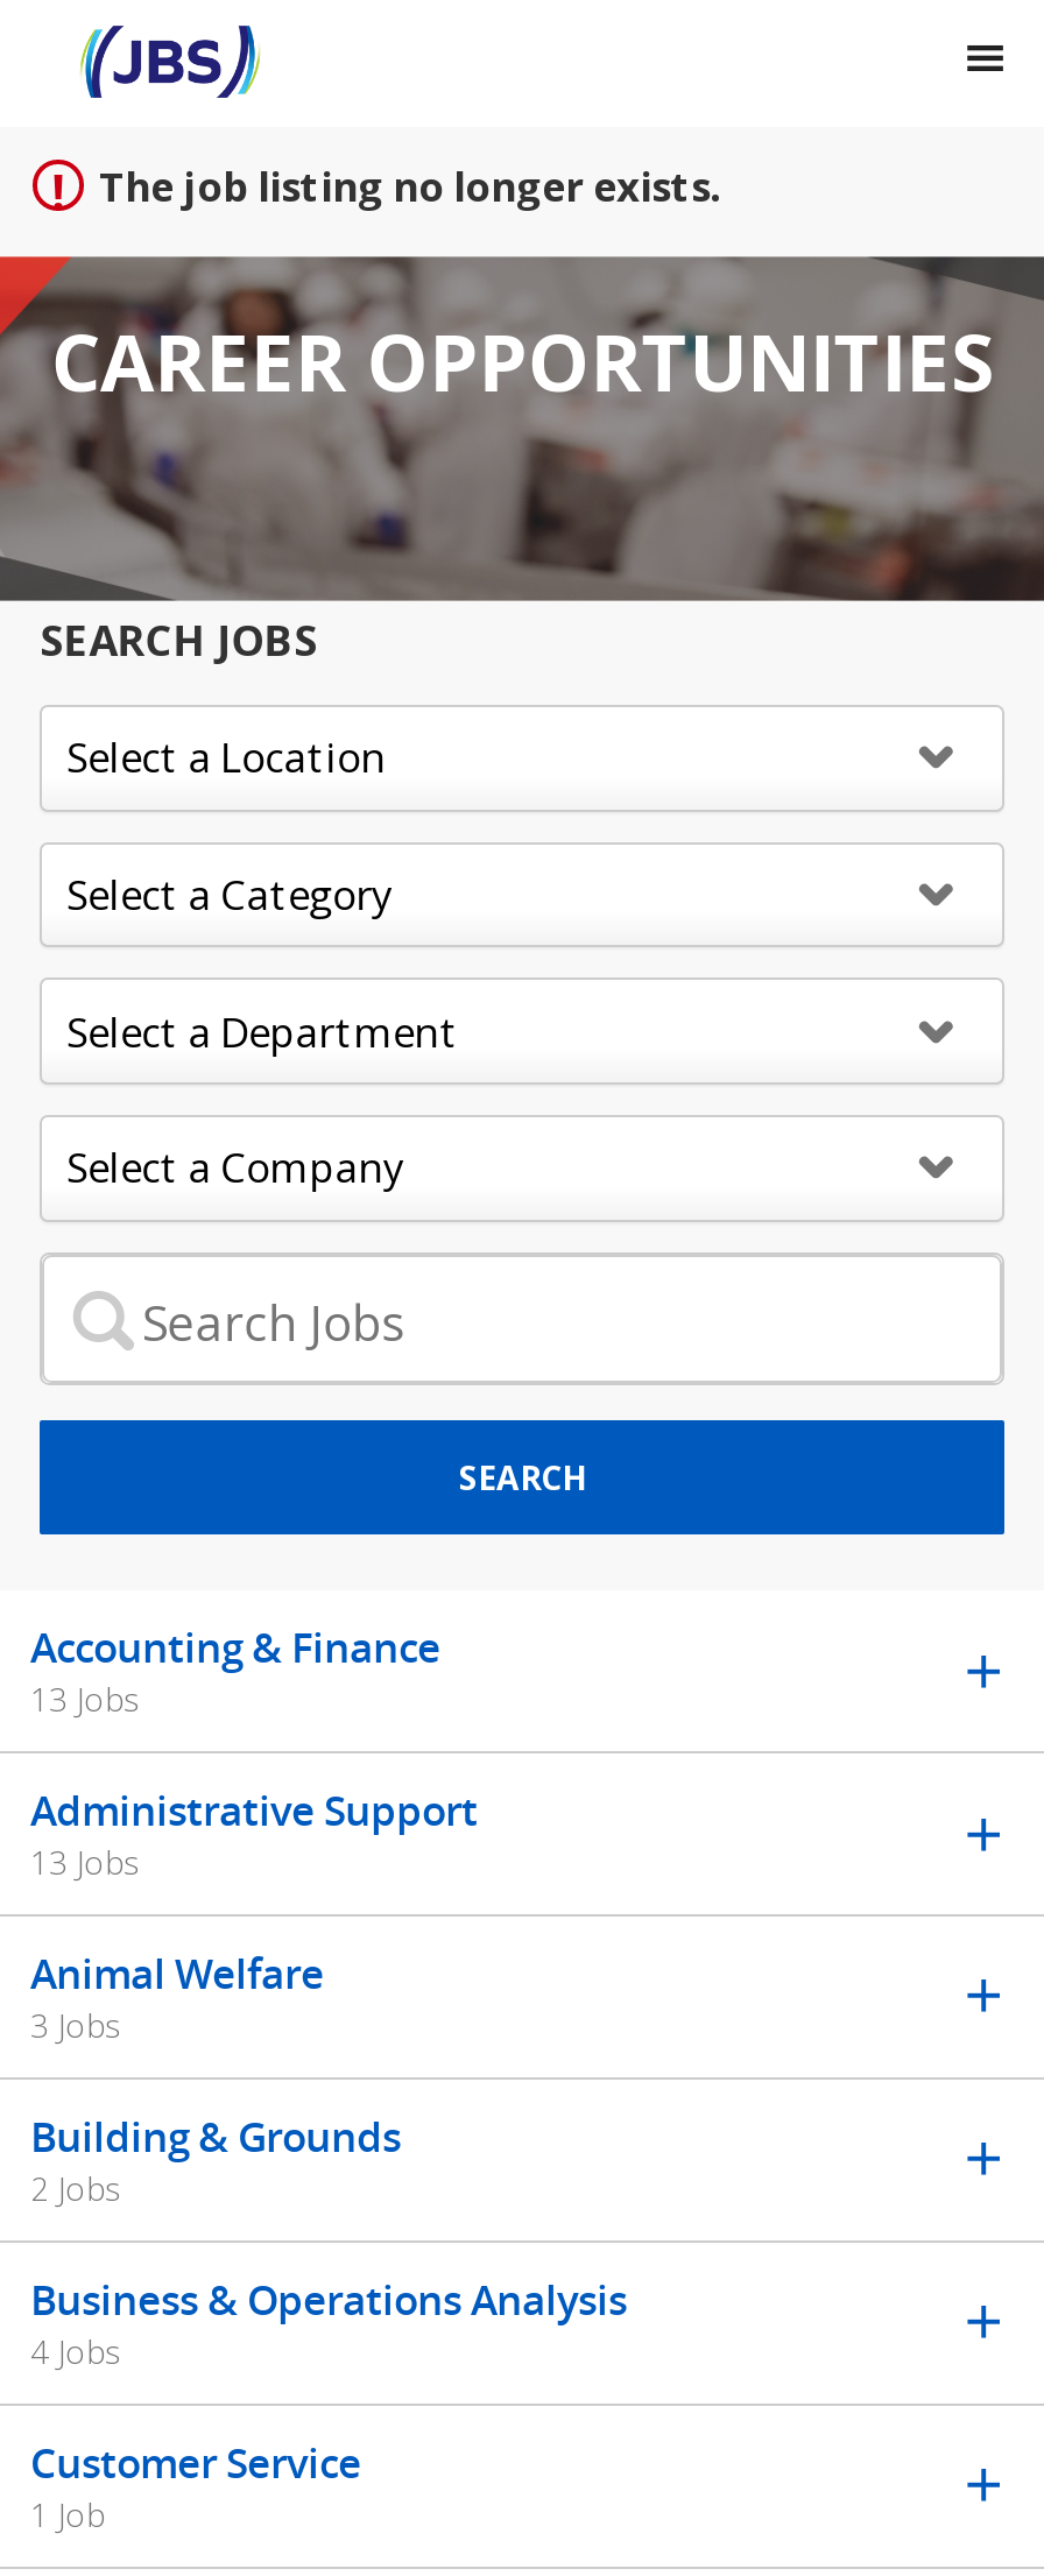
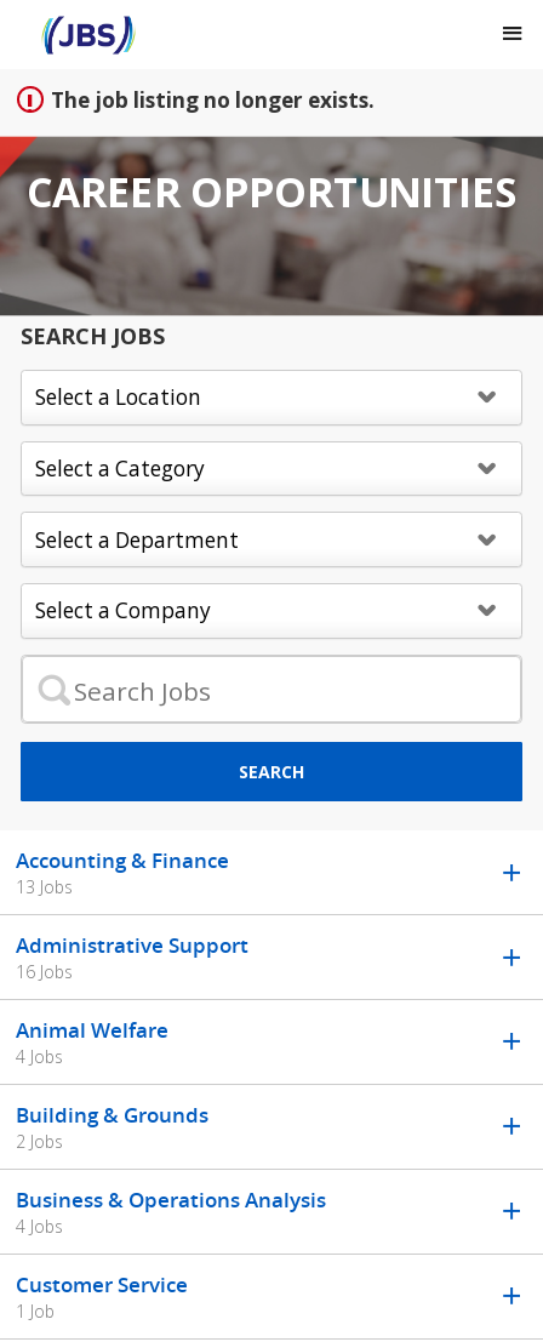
[30,1840,140,1885] 13 Jobs -> [16,960,73,984] 16 Jobs
[30,2003,121,2048] 3 Jobs -> [16,1045,63,1068] 4 Jobs

